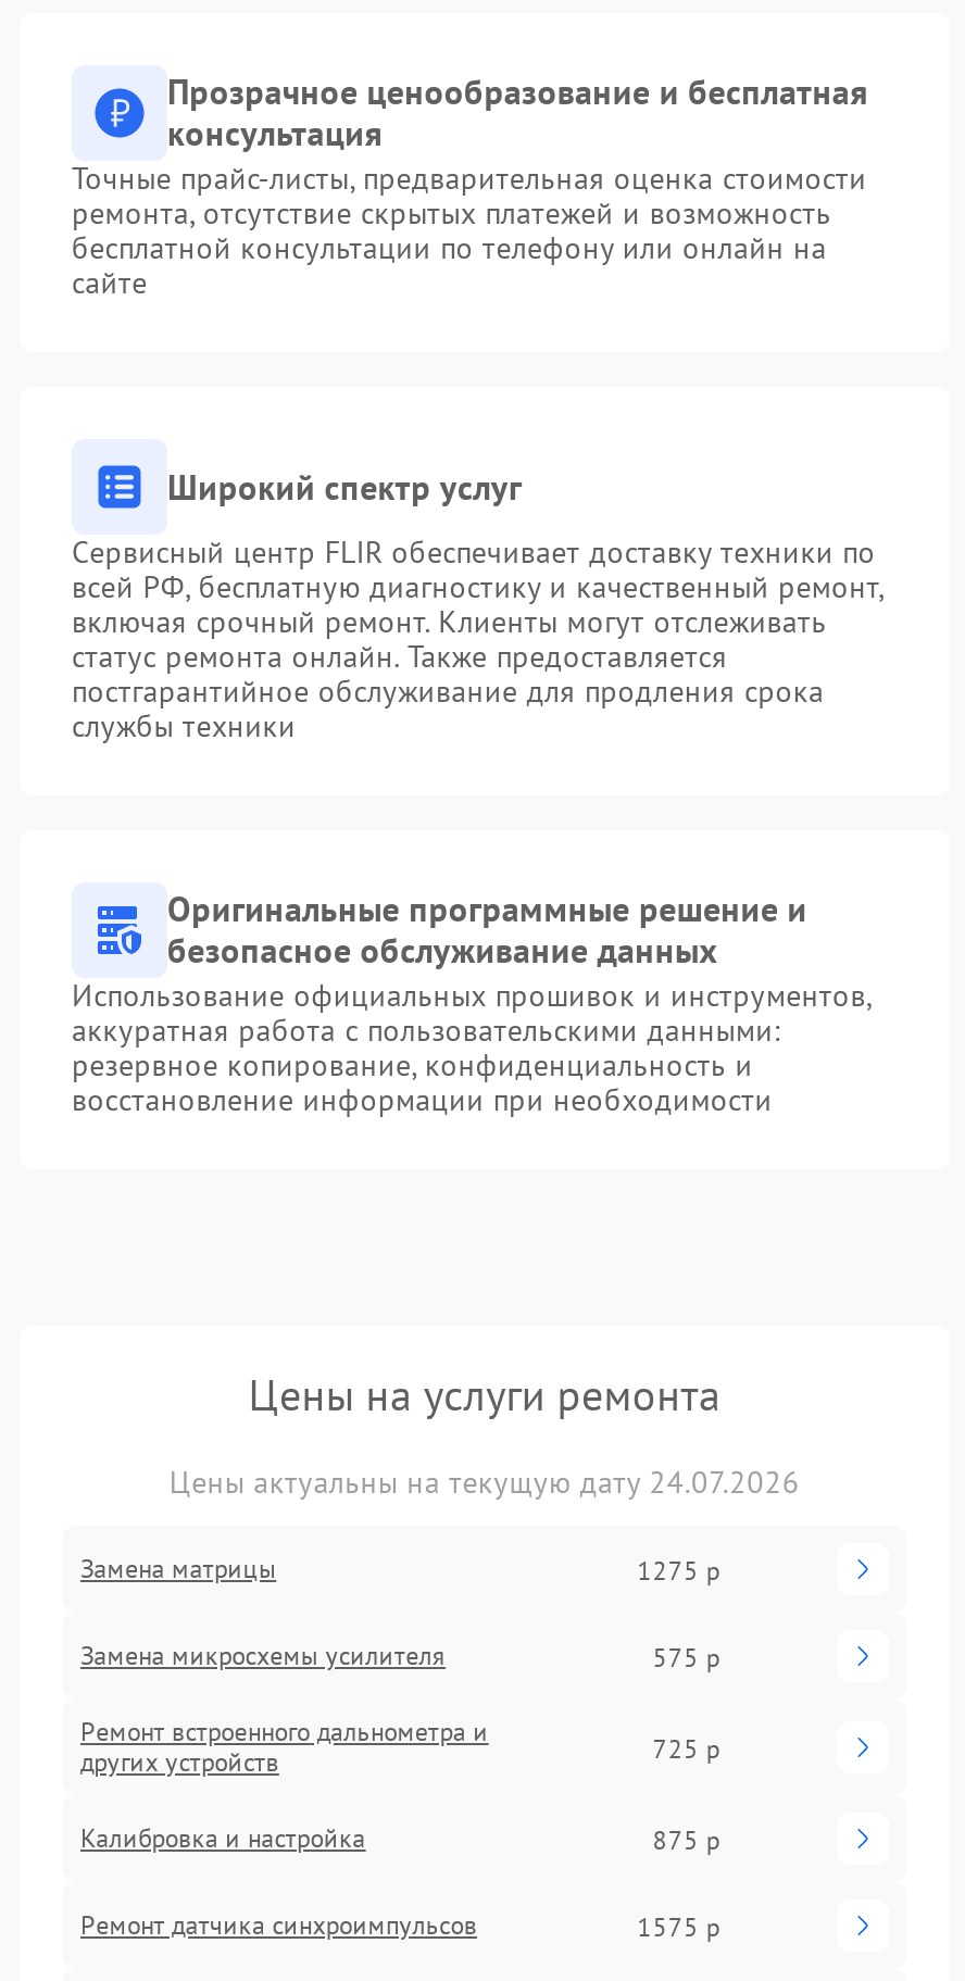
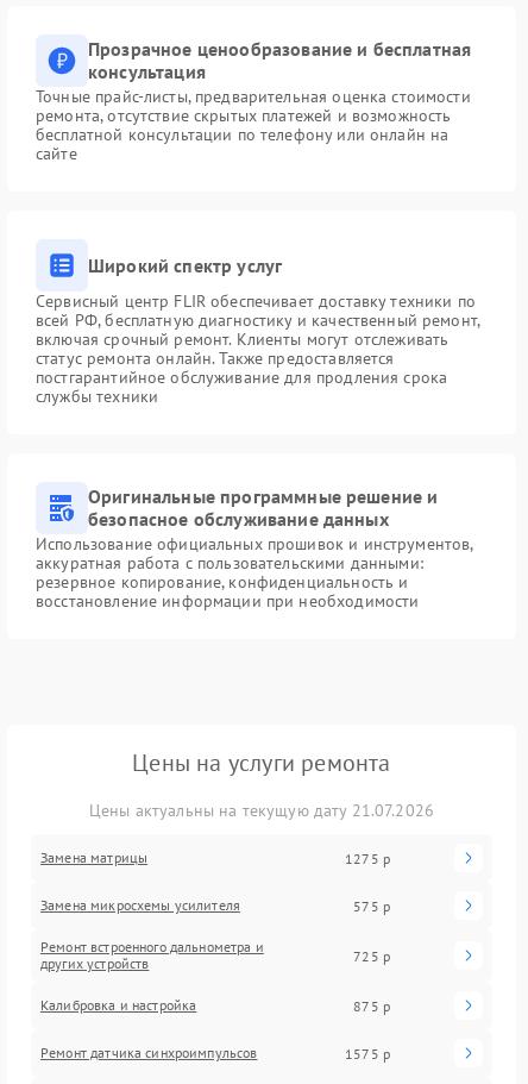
[169,1463,800,1502] Цены актуальны на текущую дату 24.07.2026 -> [89,800,434,821] Цены актуальны на текущую дату 21.07.2026

